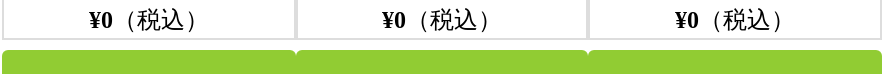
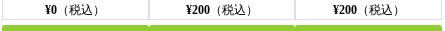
[382,6,502,34] ¥0（税込） -> [186,3,258,17] ¥200（税込）
[675,6,795,34] ¥0（税込） -> [332,3,404,17] ¥200（税込）

